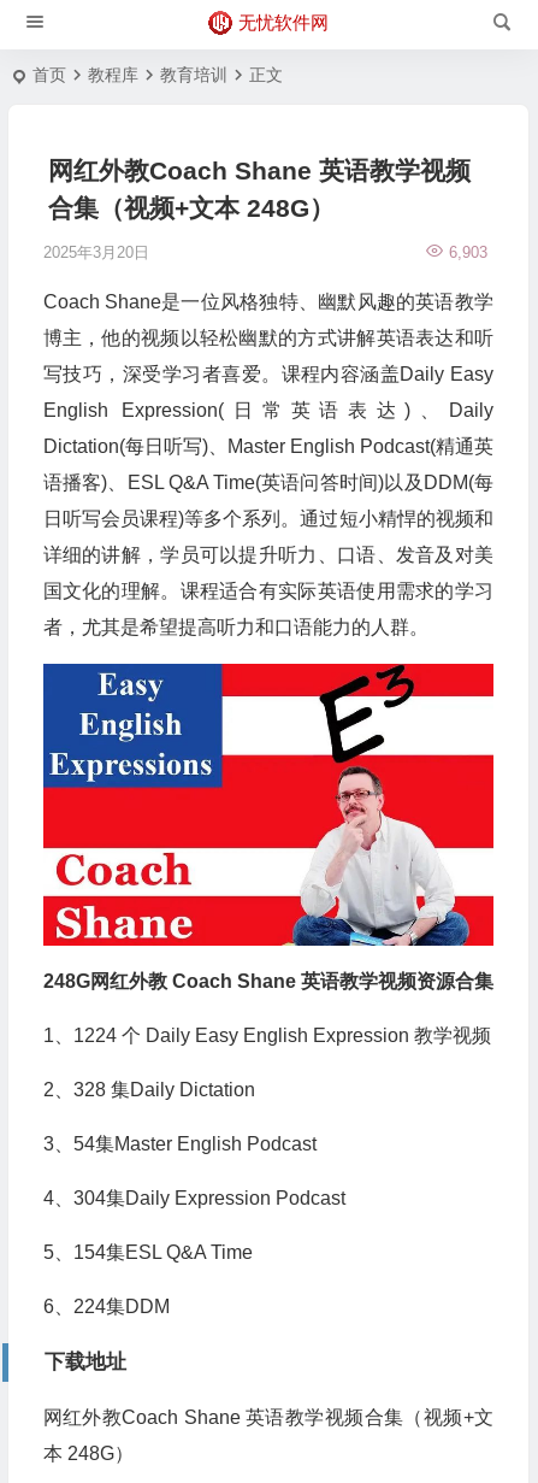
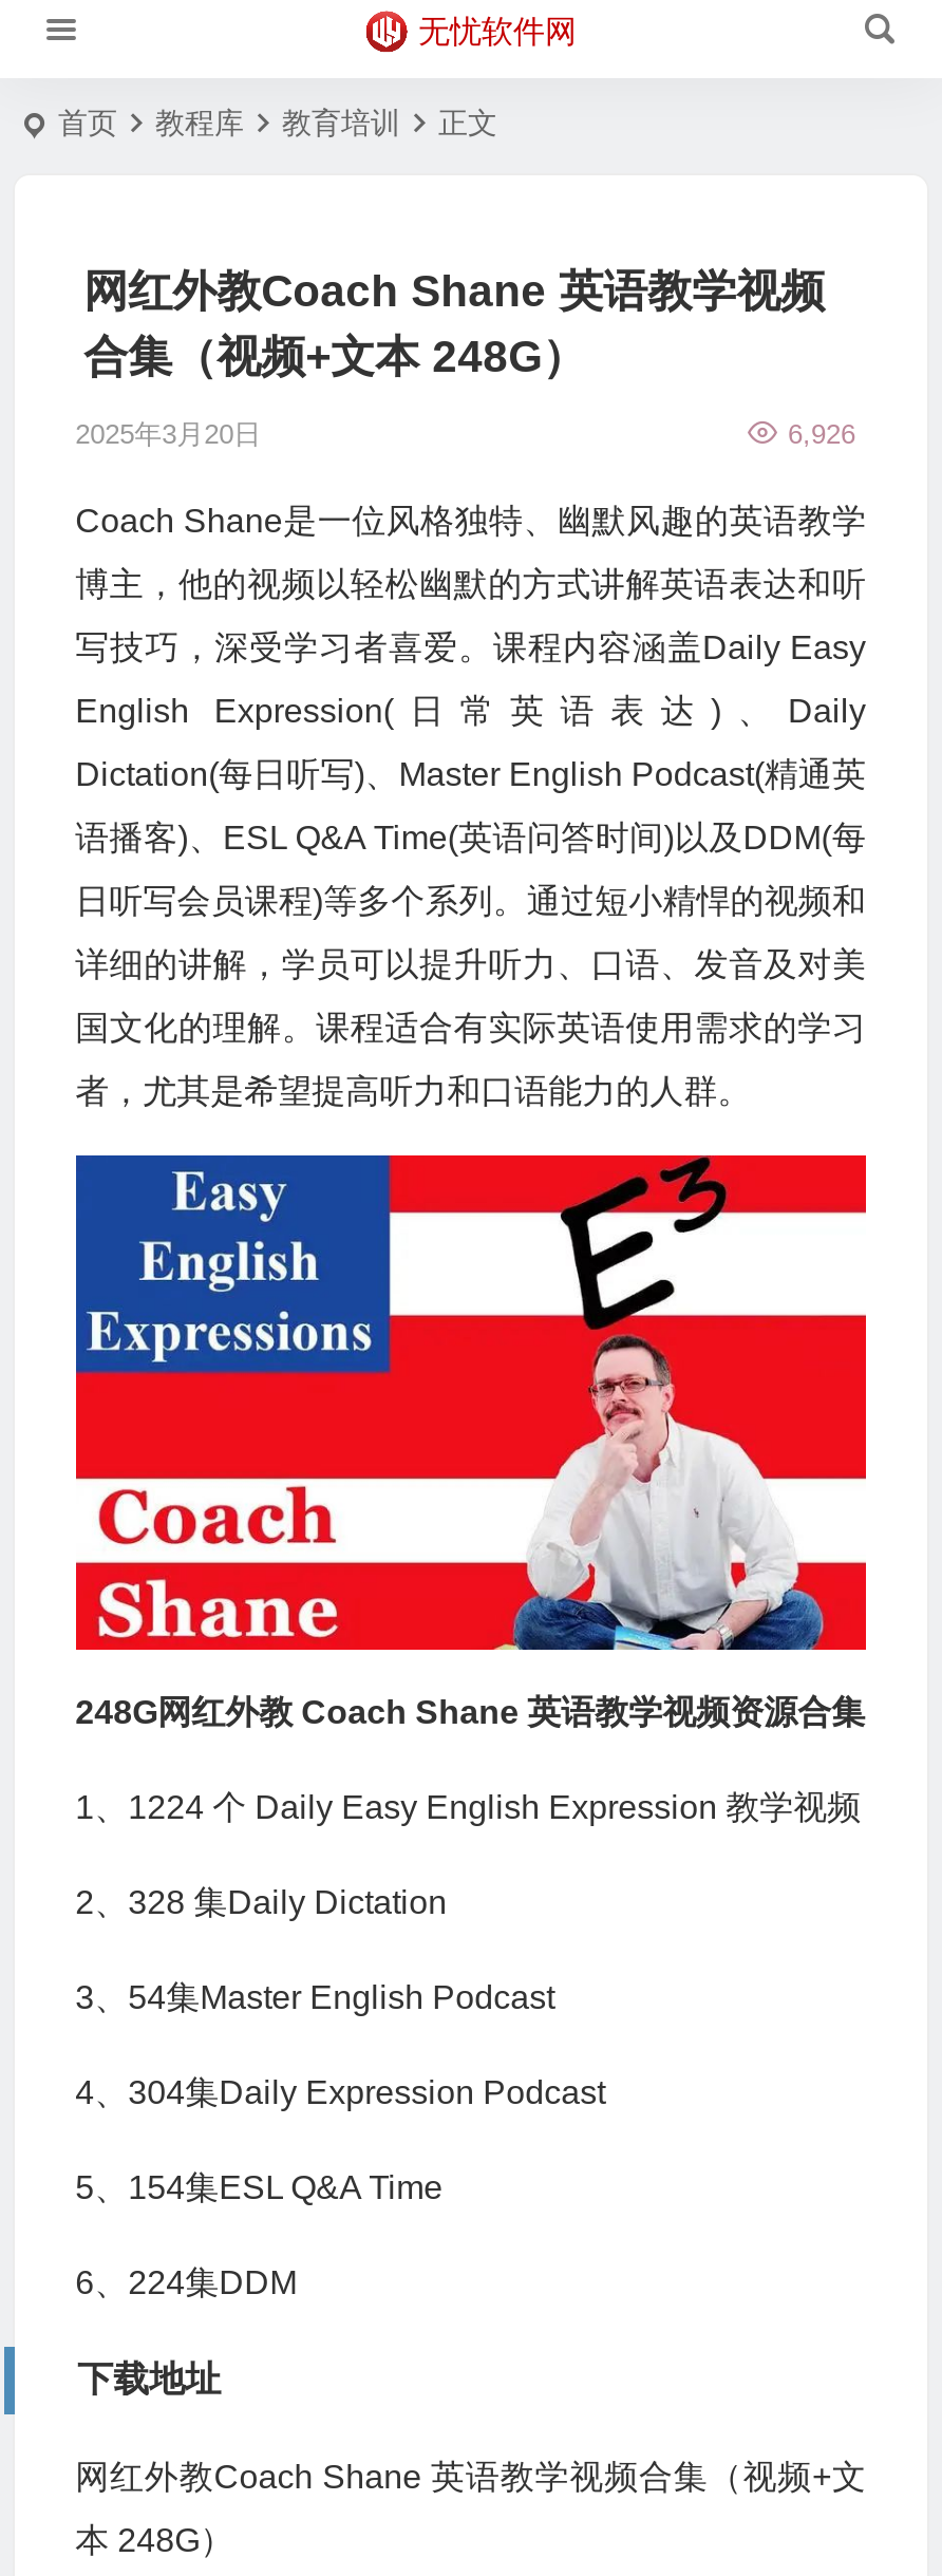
[449,243,487,261] 6,903 -> [788,418,855,450] 6,926

